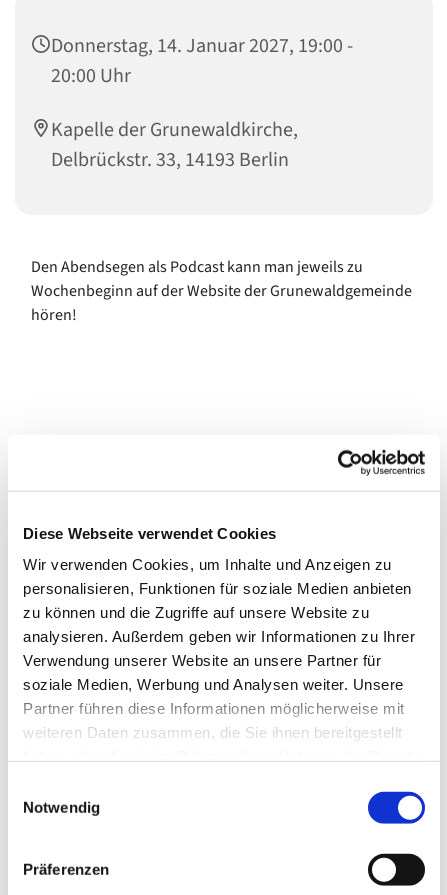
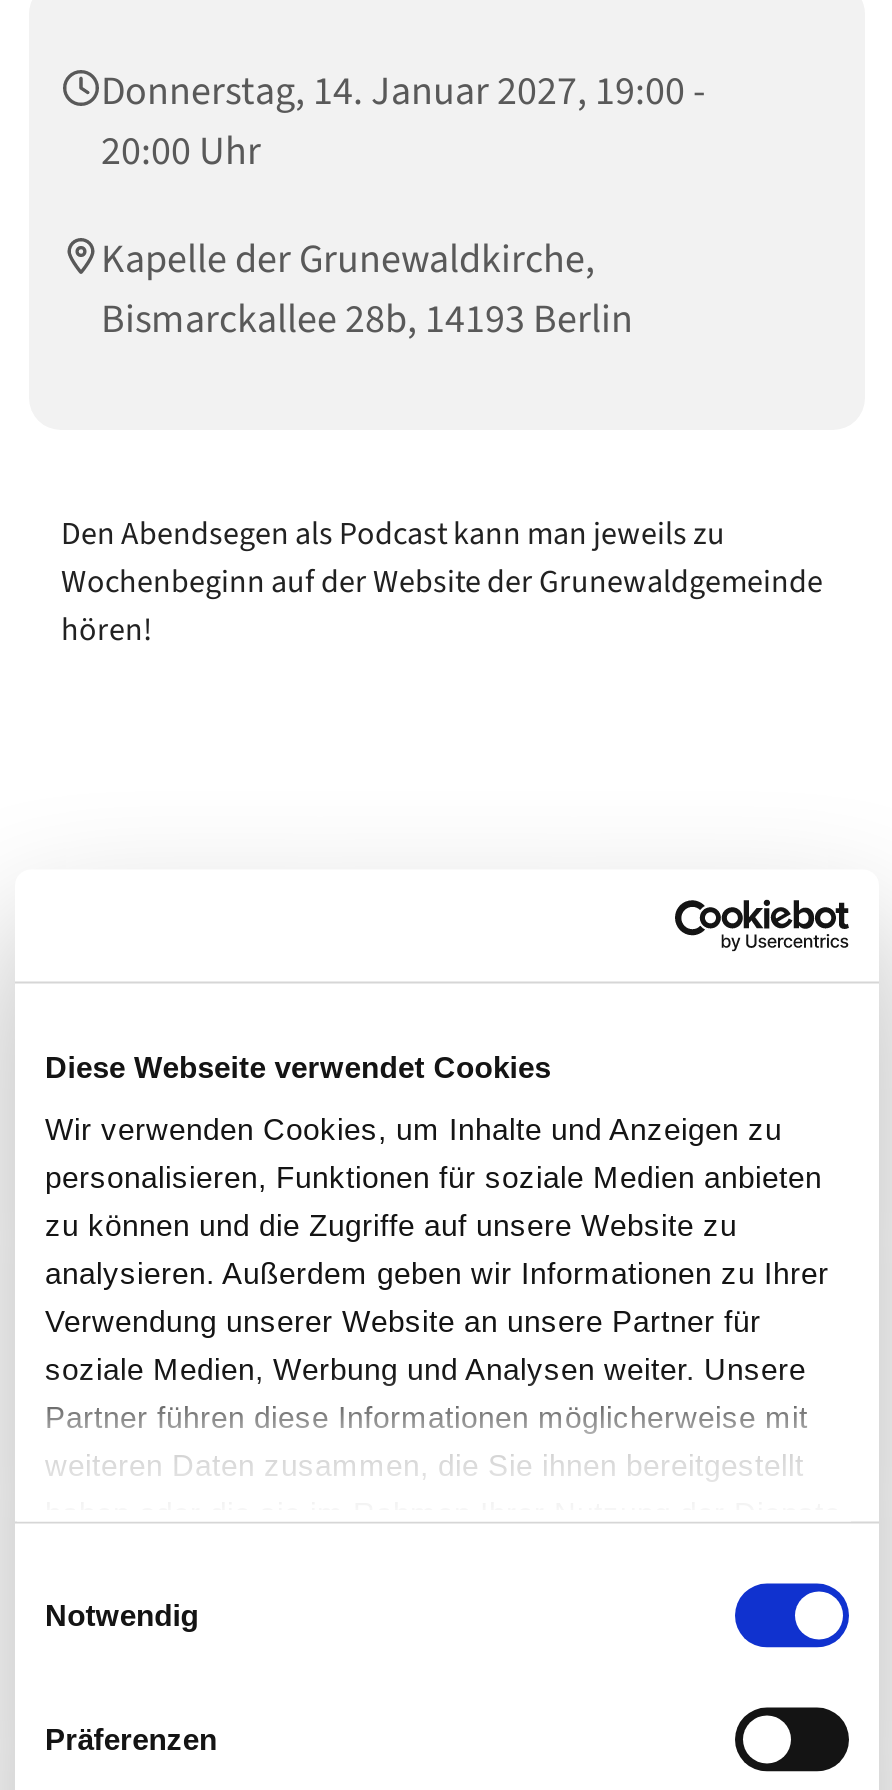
[51,146,289,174] Delbrückstr. 33, 14193 Berlin -> [101,292,633,348] Bismarckallee 28b, 14193 Berlin

